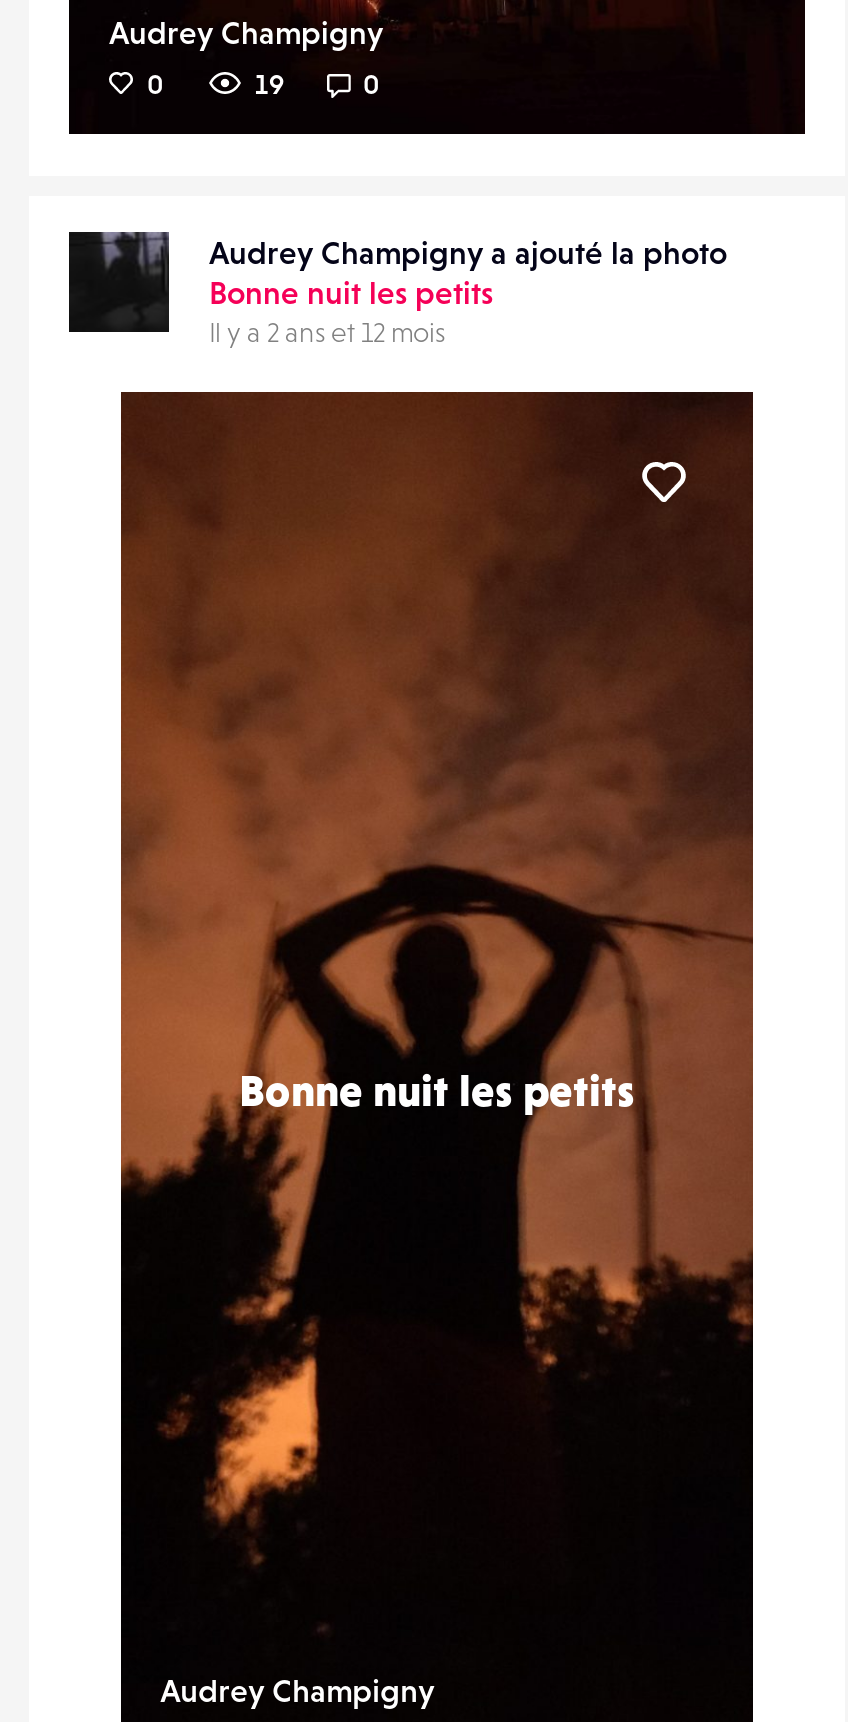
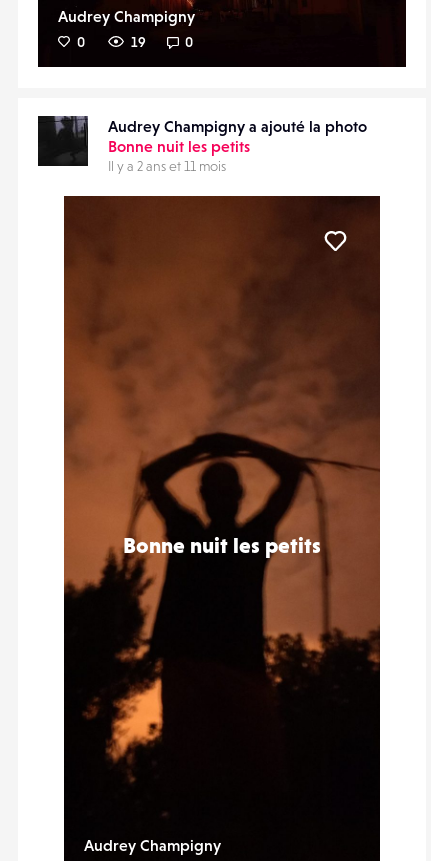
[209,316,445,348] Il y a 2 ans et 12 mois -> [108,158,226,174] Il y a 2 ans et 11 mois

